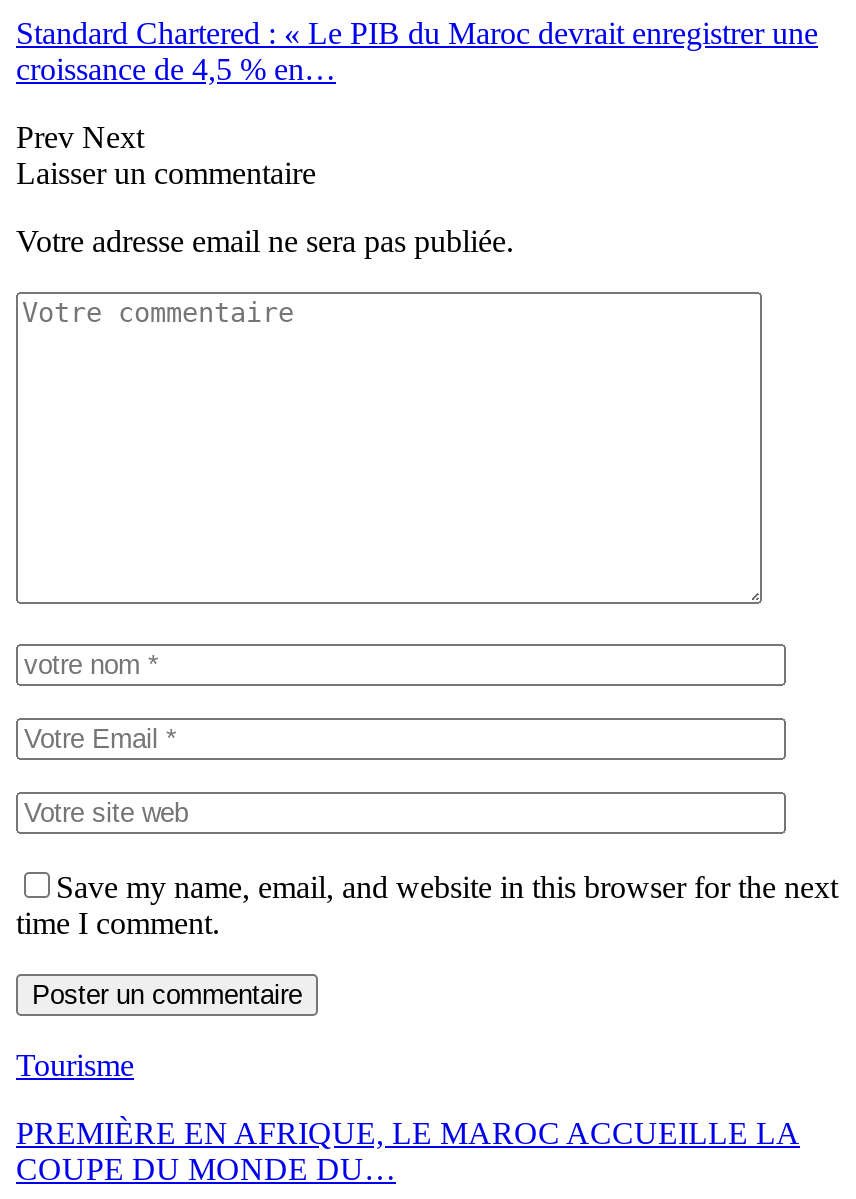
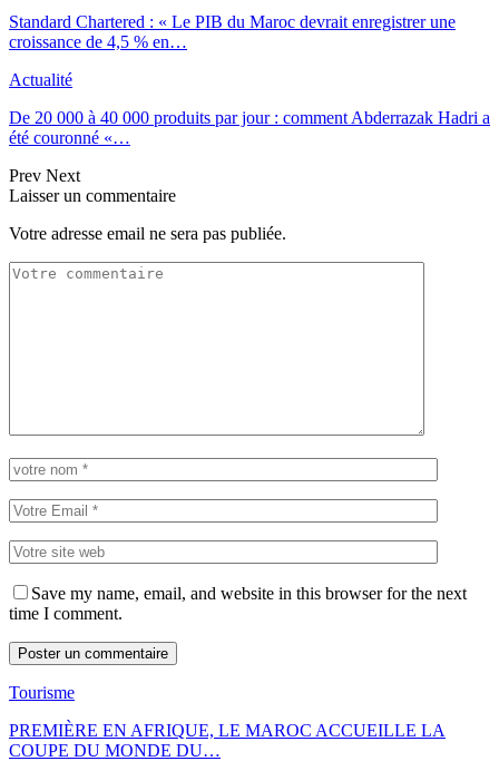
none -> [9,70,490,147] Actualité | De 20 000 à 40 000 produits par jour : comment Abderrazak Hadri a | été couronné «…

